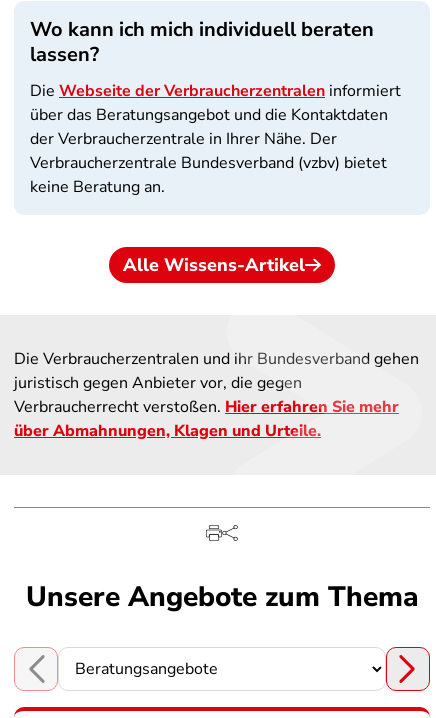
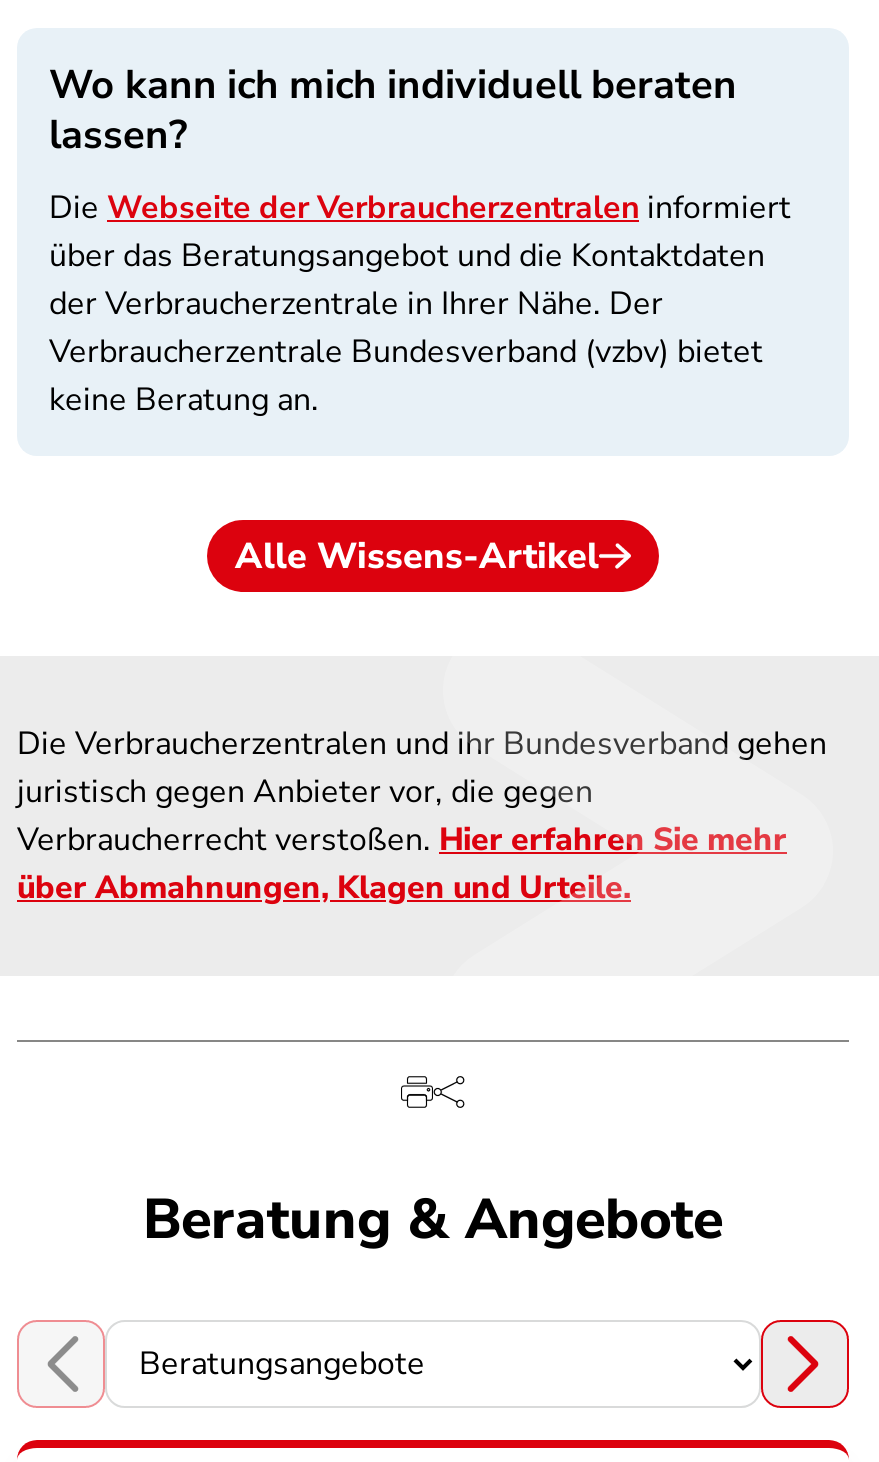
[25,578,418,616] Unsere Angebote zum Thema -> [143,1182,723,1258] Beratung & Angebote

